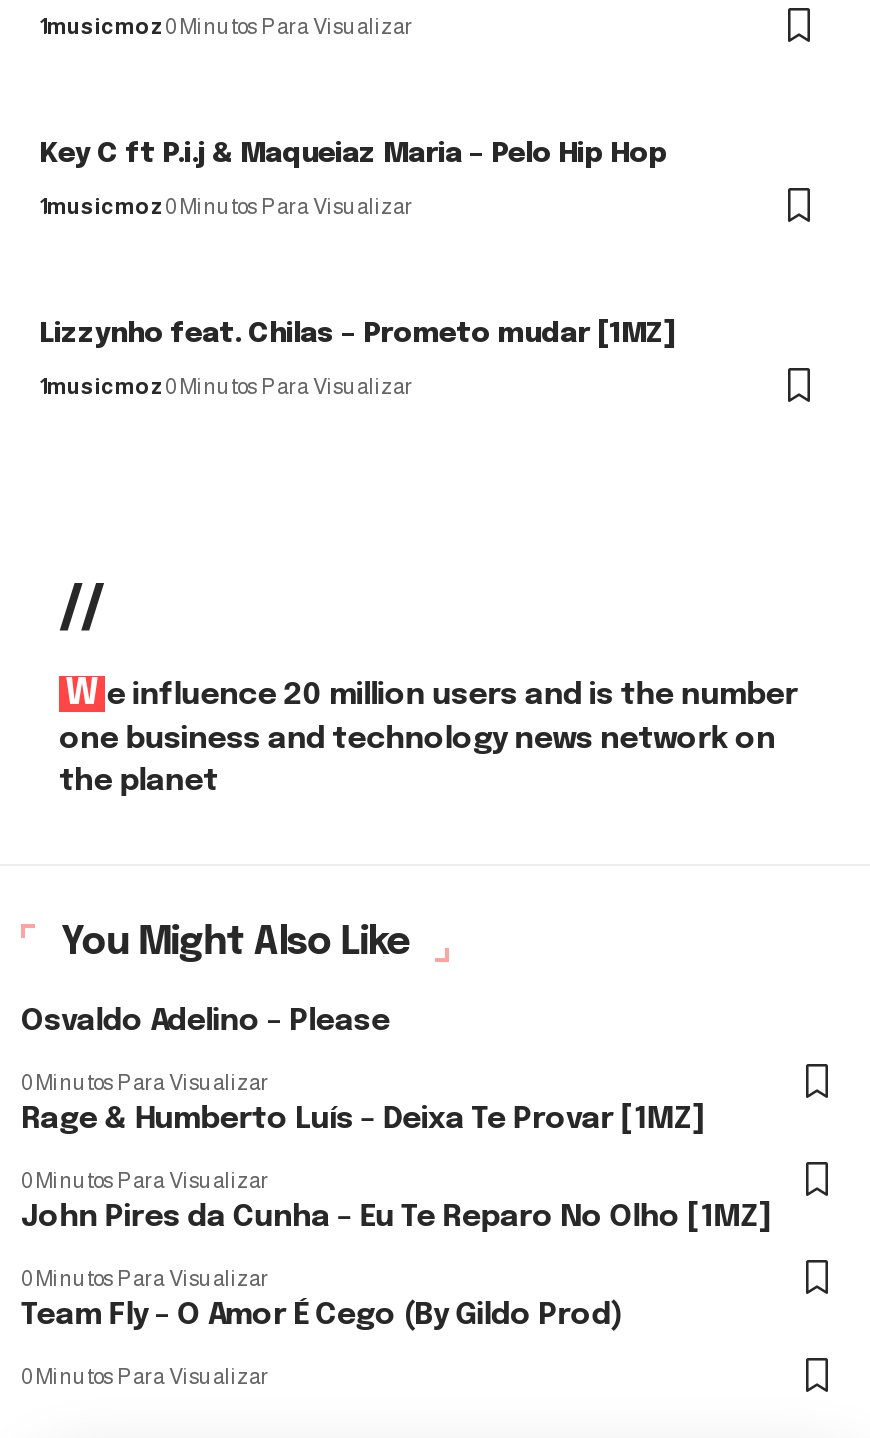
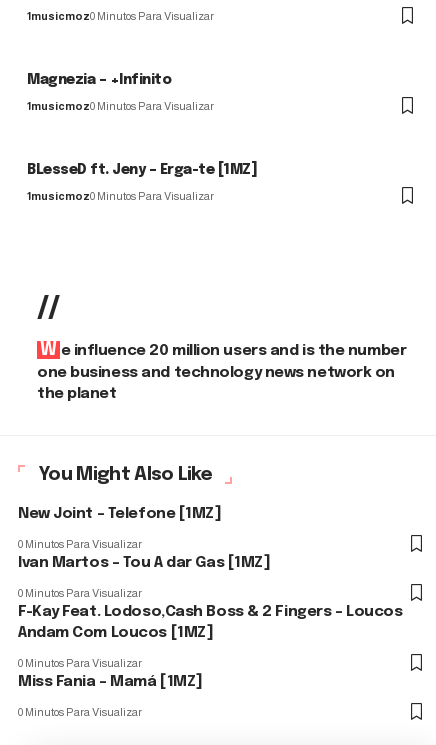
[39,140,667,168] Key C ft P.i.j & Maqueiaz Maria – Pelo Hip Hop -> [27,73,171,87] Magnezia – +Infinito
[39,320,676,348] Lizzynho feat. Chilas – Prometo mudar [1MZ] -> [27,163,257,177] BLesseD ft. Jeny – Erga-te [1MZ]
[21,1006,390,1038] Osvaldo Adelino – Please -> [18,506,221,522] New Joint – Telefone [1MZ]
[21,1104,706,1136] Rage & Humberto Luís – Deixa Te Provar [1MZ] -> [18,555,270,571] Ivan Martos – Tou A dar Gas [1MZ]
[21,1202,773,1234] John Pires da Cunha – Eu Te Reparo No Olho [1MZ] -> [18,604,402,641] F-Kay Feat. Lodoso,Cash Boss & 2 Fingers – Loucos | Andam Com Loucos [1MZ]
[21,1300,624,1332] Team Fly – O Amor É Cego (By Gildo Prod) -> [18,674,203,690] Miss Fania – Mamá [1MZ]

